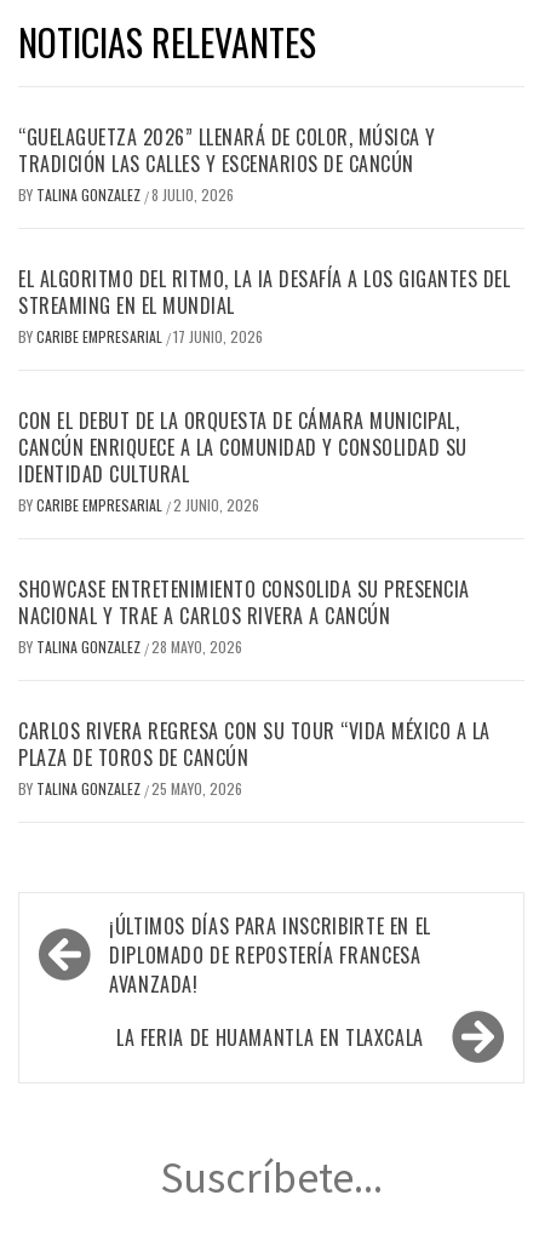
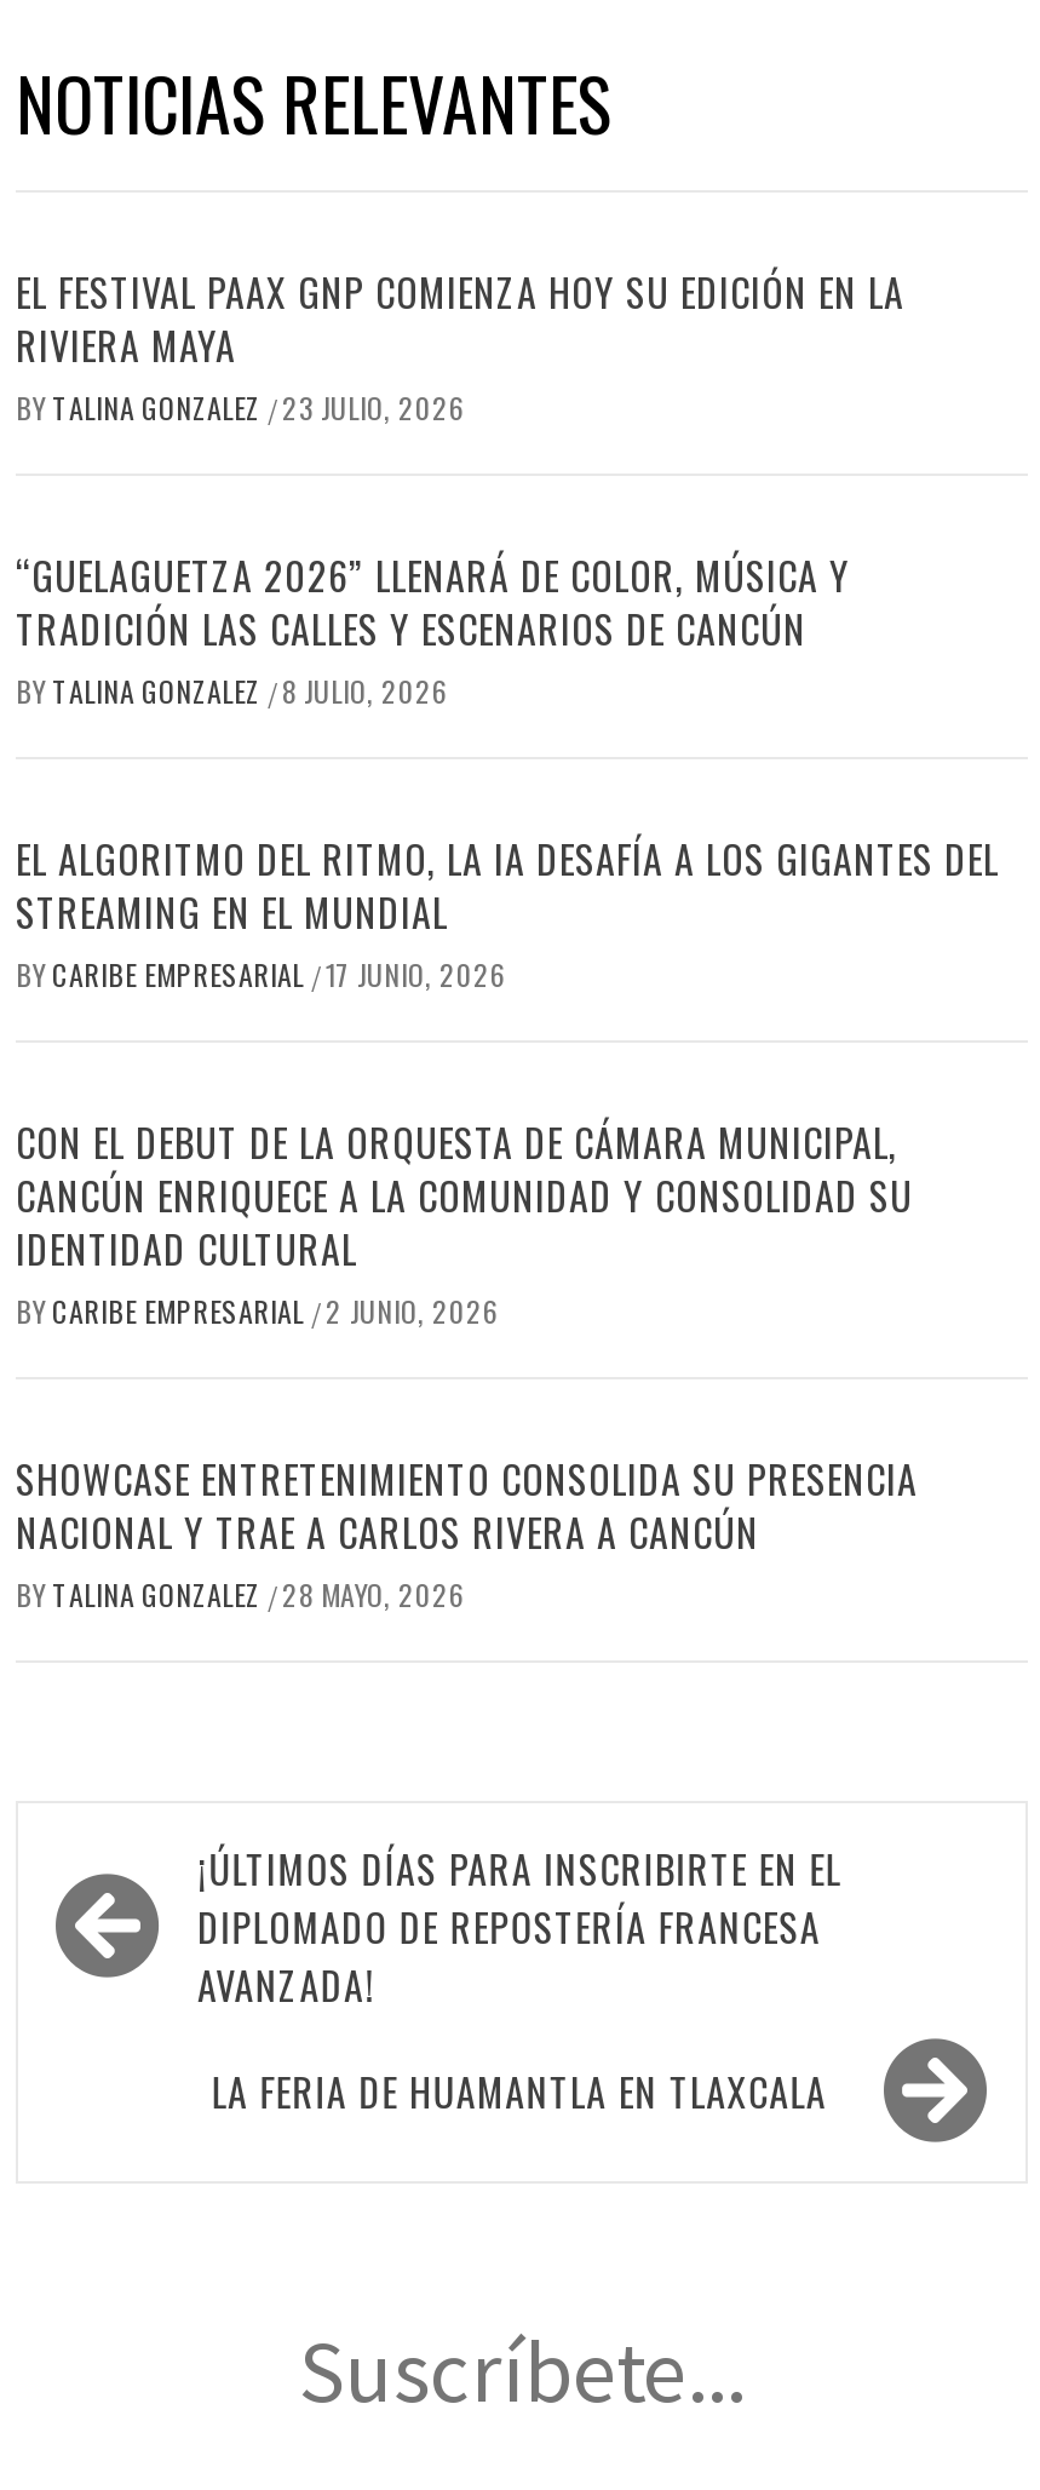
none -> [16,262,904,427] EL FESTIVAL PAAX GNP COMIENZA HOY SU EDICIÓN EN LA | RIVIERA MAYA | BY TALINA GONZALEZ / 23 JULIO, 2026
moved [18,123,510,657] -> [16,545,999,1614]: “GUELAGUETZA 2026” LLENARÁ DE COLOR, MÚSICA Y | TRADICIÓN LAS CALLES Y ESCENARIOS DE CANCÚN | BY TALINA GONZALEZ / 8 JULIO, 2026 | ... | NACIONAL Y TRAE A CARLOS RIVERA A CANCÚN | BY TALINA GONZALEZ / 28 MAYO, 2026
[18,717,490,799] CARLOS RIVERA REGRESA CON SU TOUR “VIDA MÉXICO A LA | PLAZA DE TOROS DE CANCÚN | BY TALINA GONZALEZ / 25 MAYO, 2026 -> none

